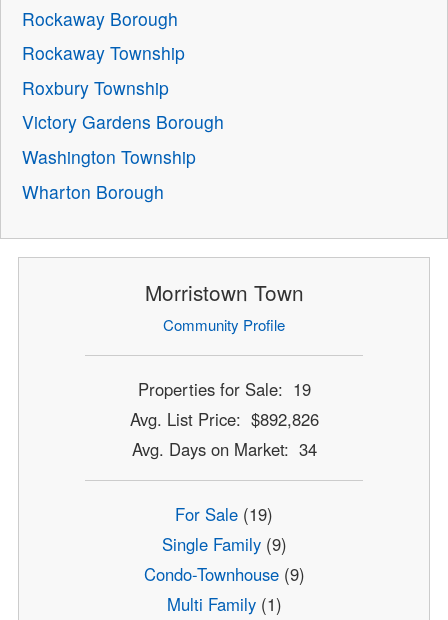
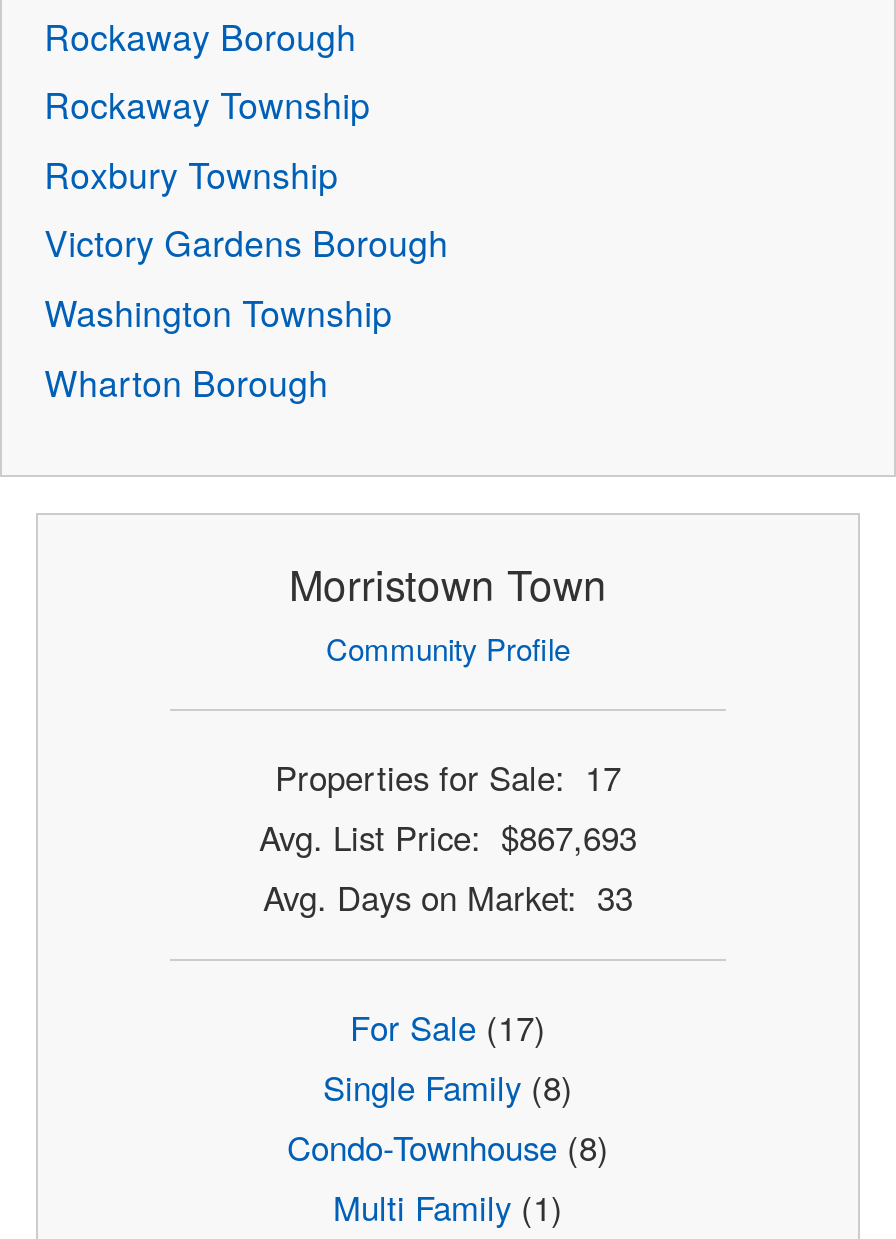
[137,377,310,401] Properties for Sale: 19 -> [275,752,621,800] Properties for Sale: 17
[129,407,318,431] Avg. List Price: $892,826 -> [259,812,637,860] Avg. List Price: $867,693
[131,437,316,461] Avg. Days on Market: 34 -> [263,872,633,920] Avg. Days on Market: 33
[175,502,273,526] For Sale (19) -> [350,1003,546,1051] For Sale (17)
[161,532,286,556] Single Family (9) -> [323,1063,573,1111] Single Family (8)
[143,562,304,586] Condo-Townhouse (9) -> [287,1123,609,1171] Condo-Townhouse (8)

